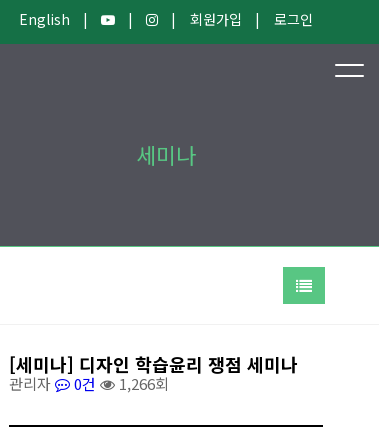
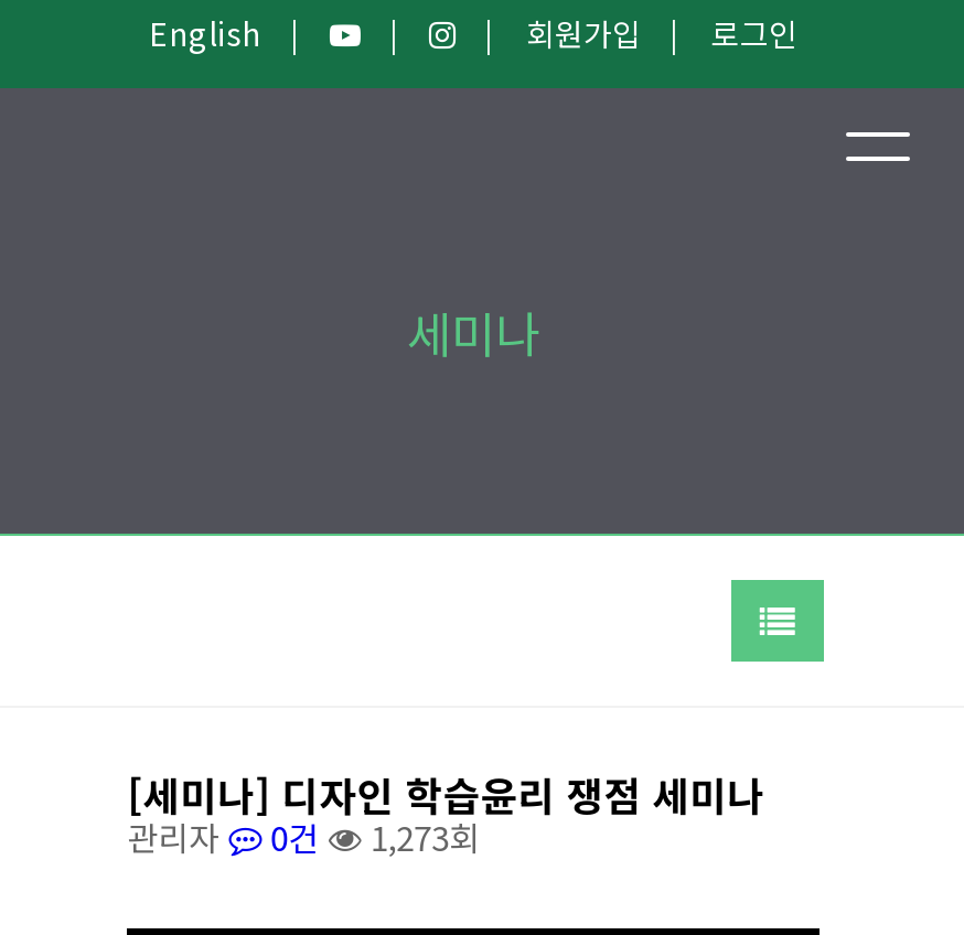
[9,373,169,394] 관리자 0건 1,266회 -> [127,814,480,860] 관리자 0건 1,273회

